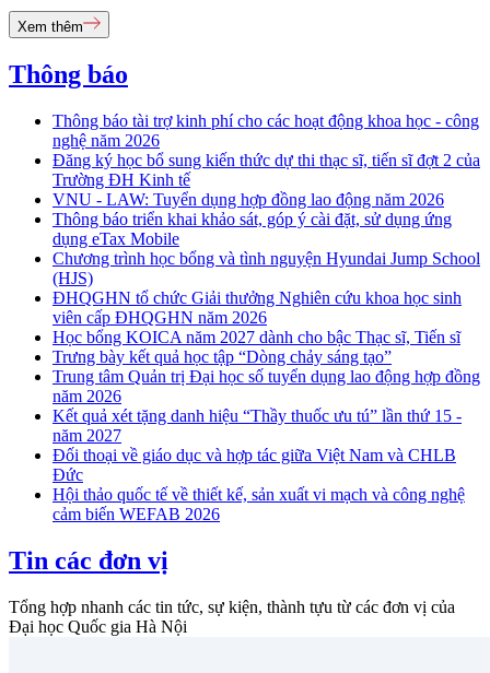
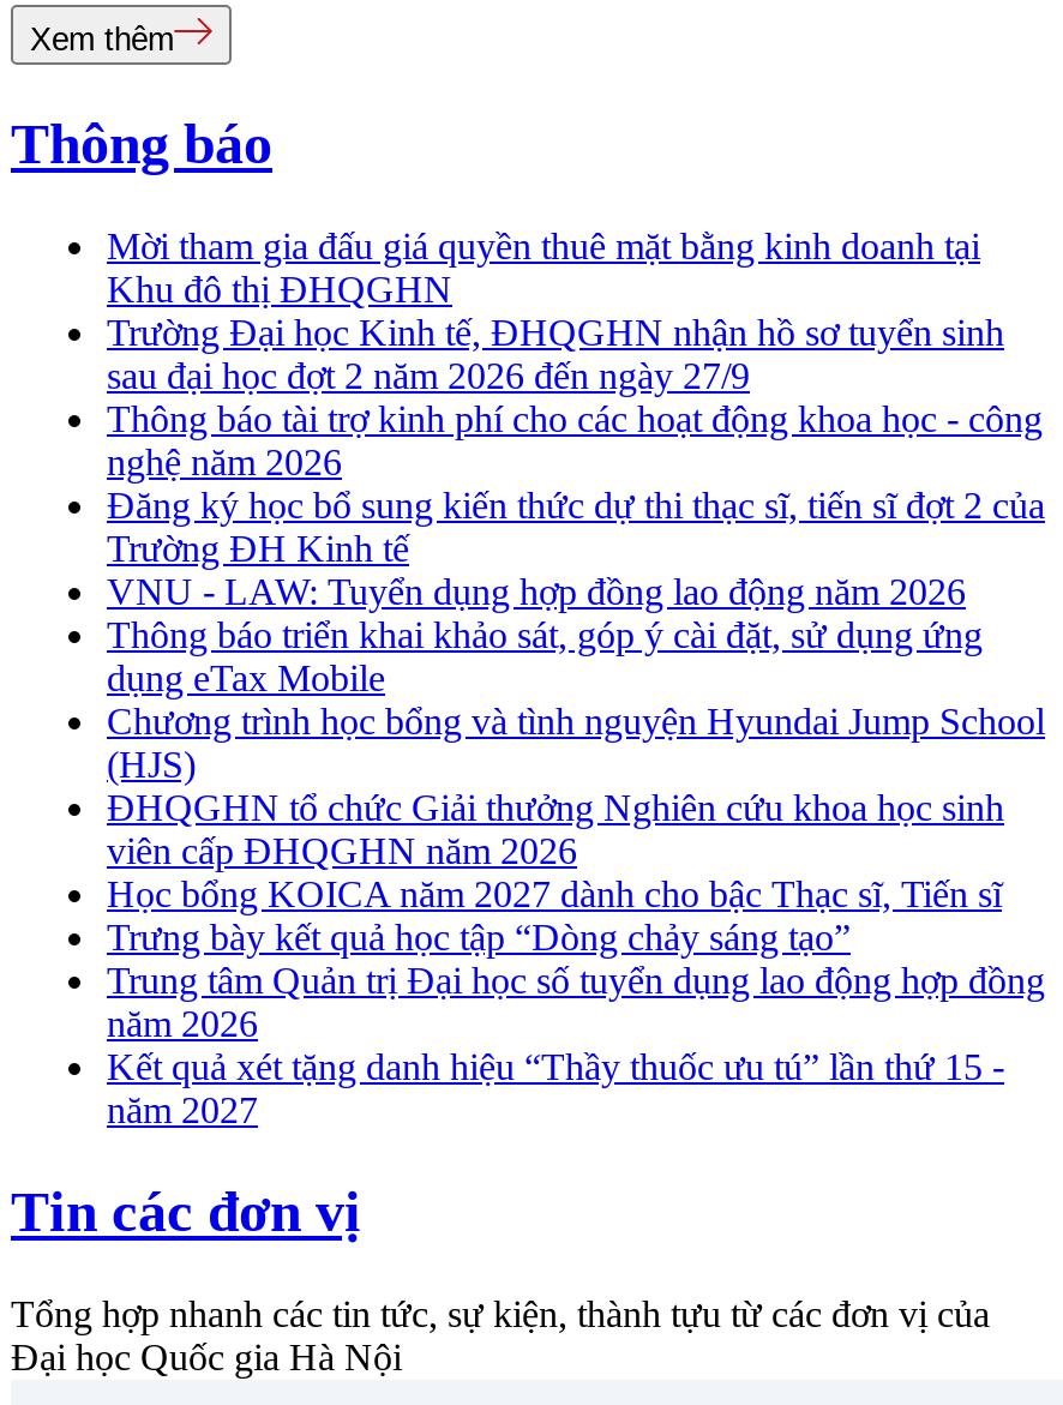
none -> [107,226,1004,396] Mời tham gia đấu giá quyền thuê mặt bằng kinh doanh tại | Khu đô thị ĐHQGHN | Trường Đại học Kinh tế, ĐHQGHN nhận hồ sơ tuyển sinh | sau đại học đợt 2 năm 2026 đến ngày 27/9
moved [52,112,480,445] -> [107,399,1045,1131]: Thông báo tài trợ kinh phí cho các hoạt động khoa học - công | nghệ năm 2026 | Đăng ký học bổ sung kiến thức dự thi thạc sĩ, tiến sĩ đợt 2 của | ... | Kết quả xét tặng danh hiệu “Thầy thuốc ưu tú” lần thứ 15 - | năm 2027
[52,446,465,524] Đối thoại về giáo dục và hợp tác giữa Việt Nam và CHLB | Đức | Hội thảo quốc tế về thiết kế, sản xuất vi mạch và công nghệ | cảm biến WEFAB 2026 -> none

